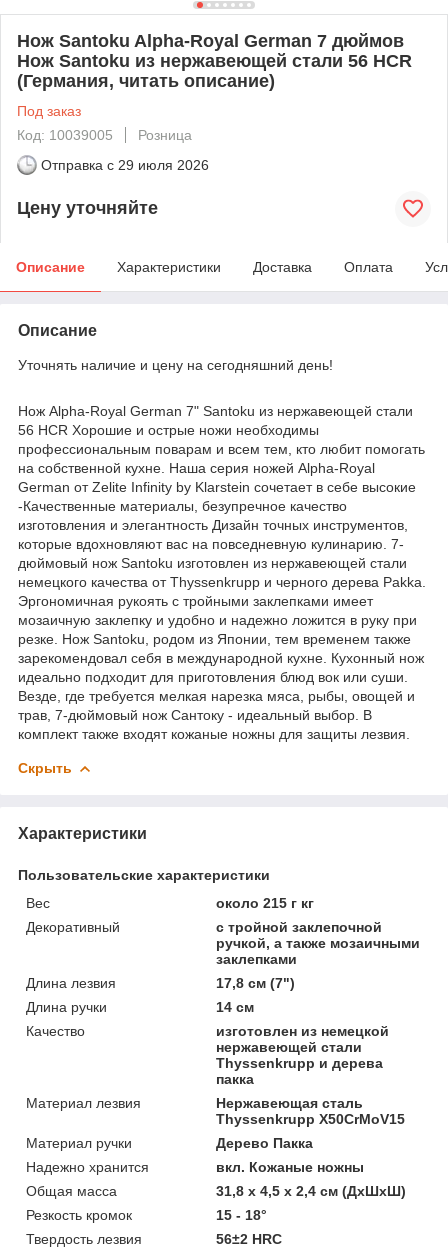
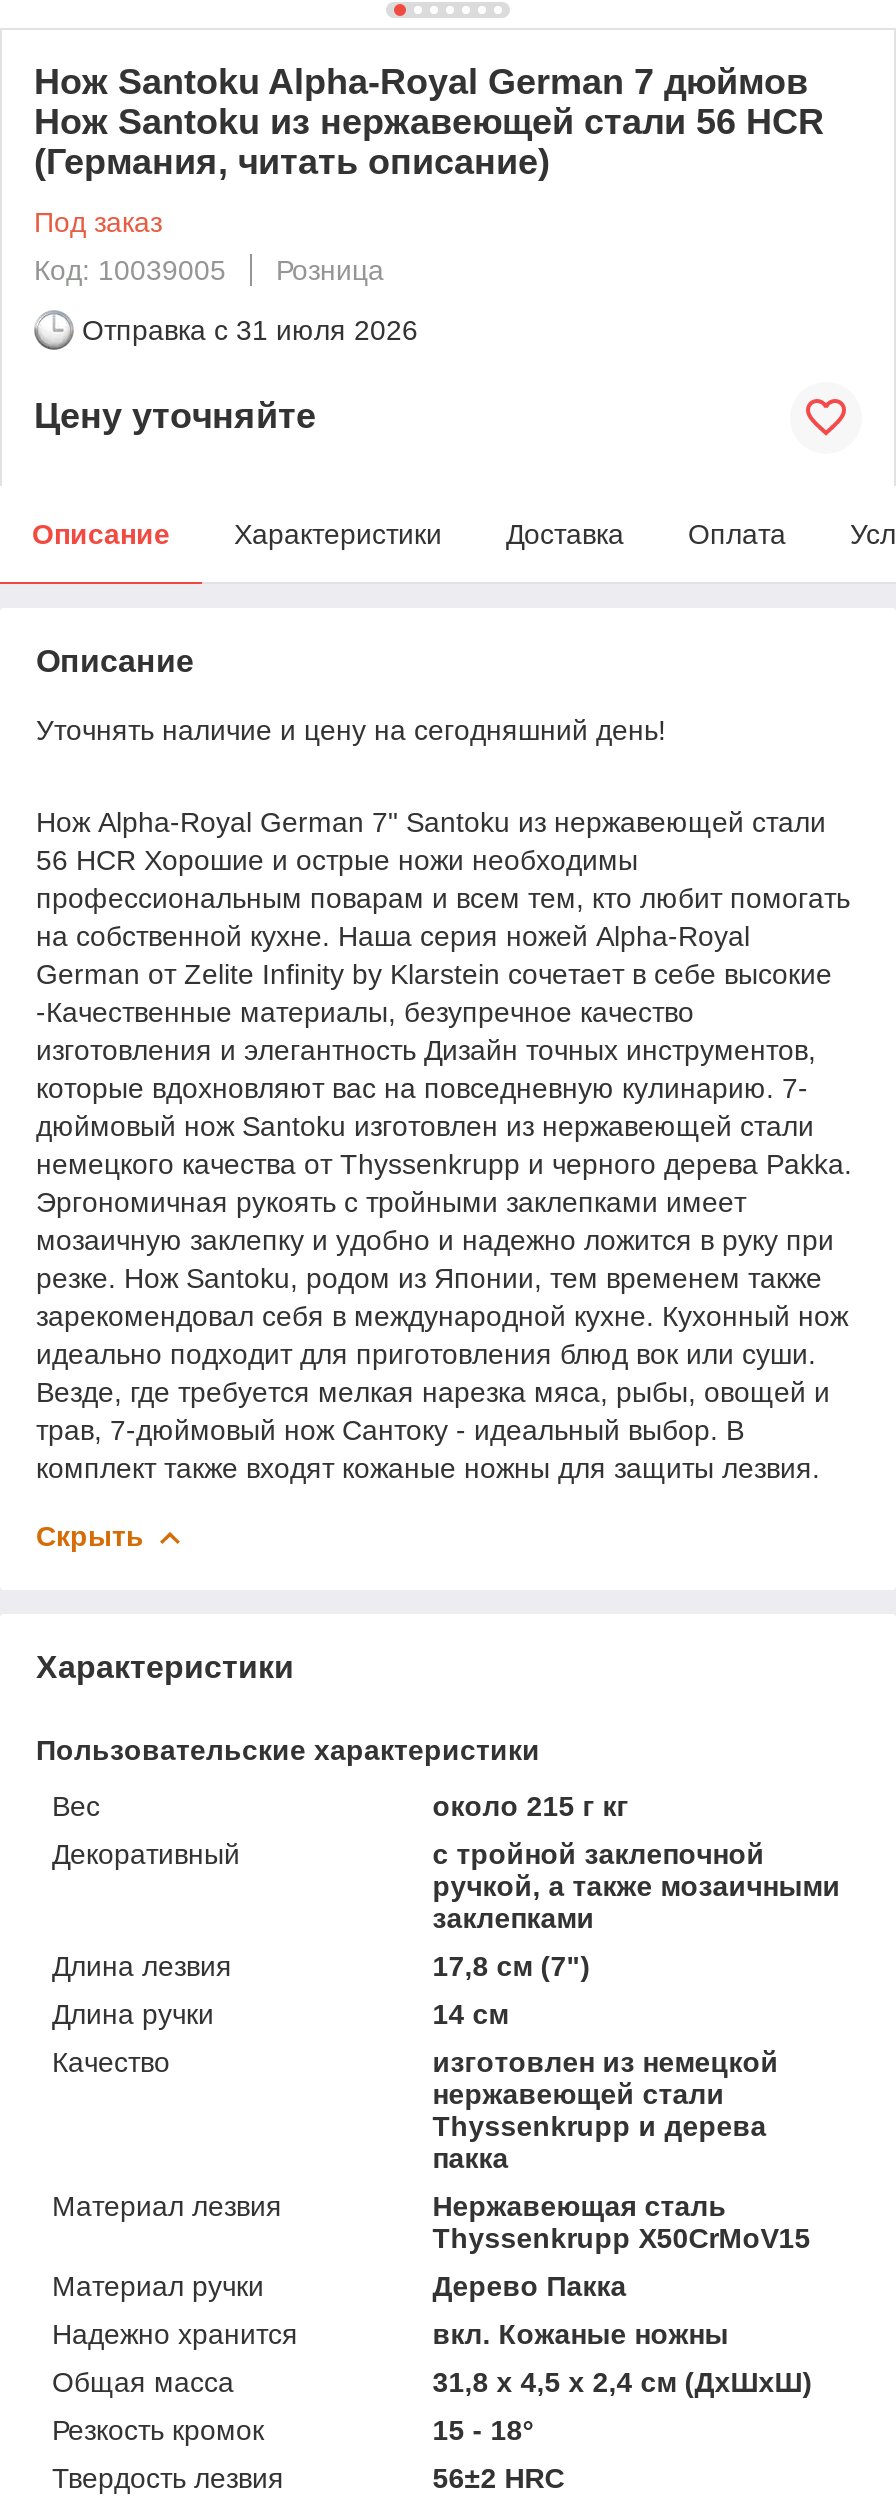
[41,157,209,173] Отправка с 29 июля 2026 -> [82,314,418,346] Отправка с 31 июля 2026

